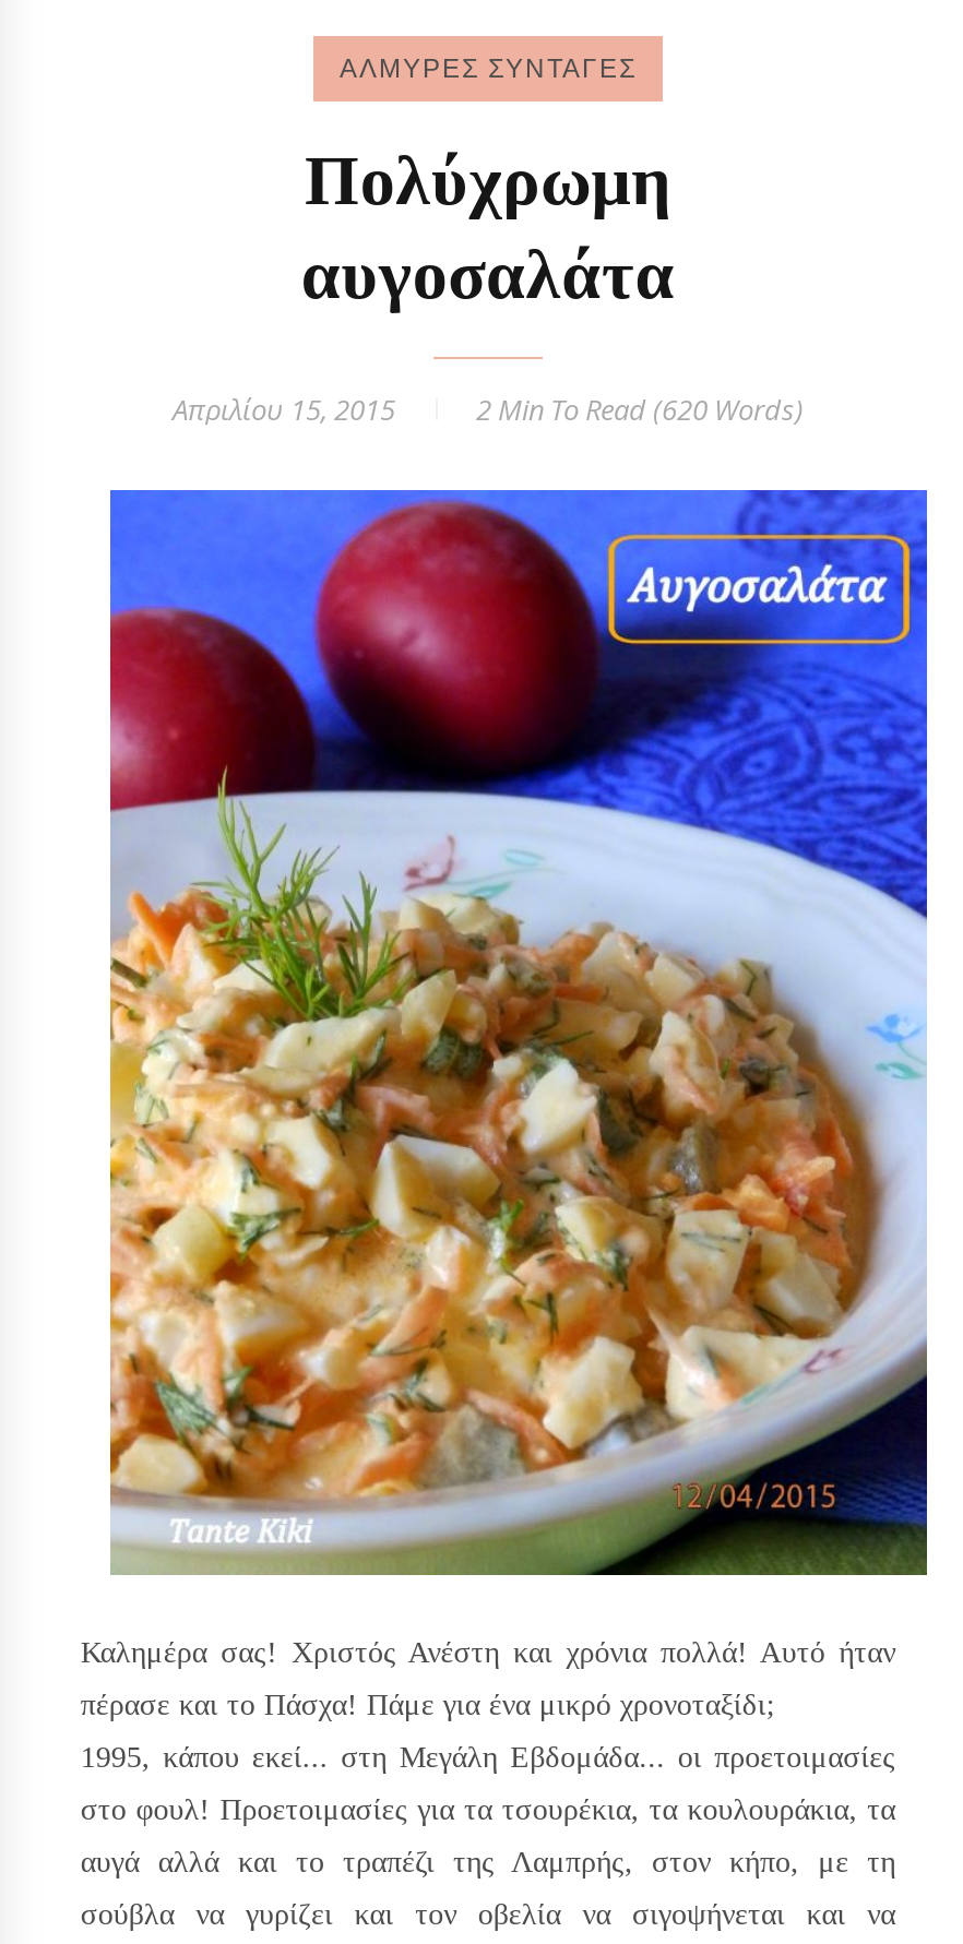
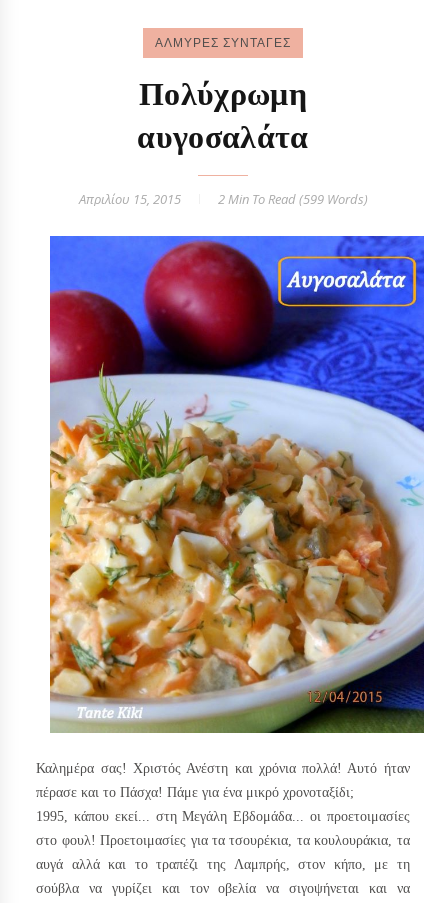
[476,389,804,428] 2 Min To Read (620 Words) -> [217,189,367,207] 2 Min To Read (599 Words)

